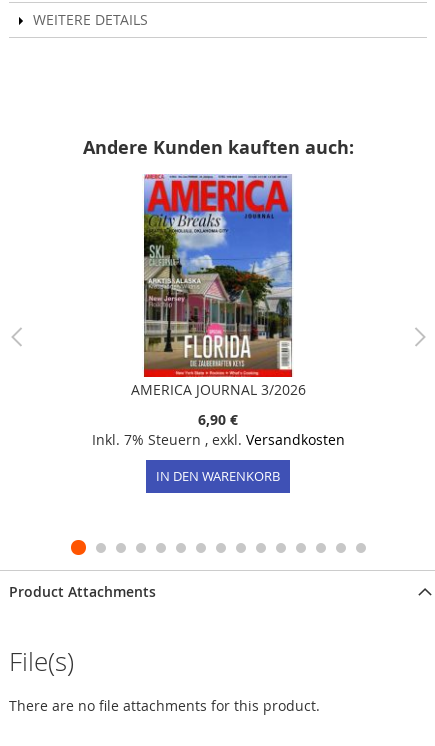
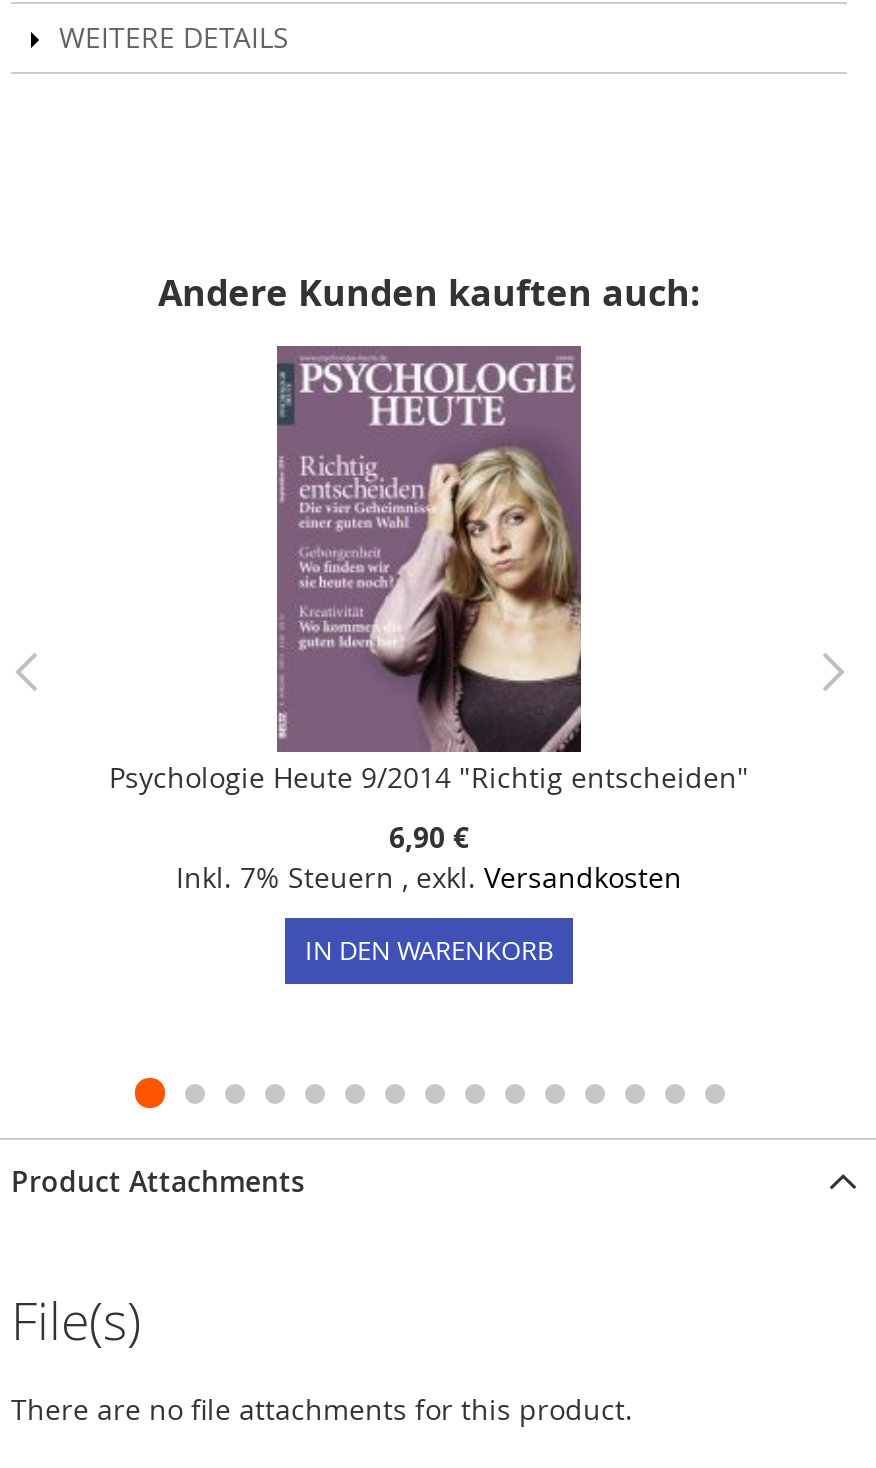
[130,173,305,399] [image] | AMERICA JOURNAL 3/2026 -> [109,344,749,797] [image] | Psychologie Heute 9/2014 "Richtig entscheiden"

